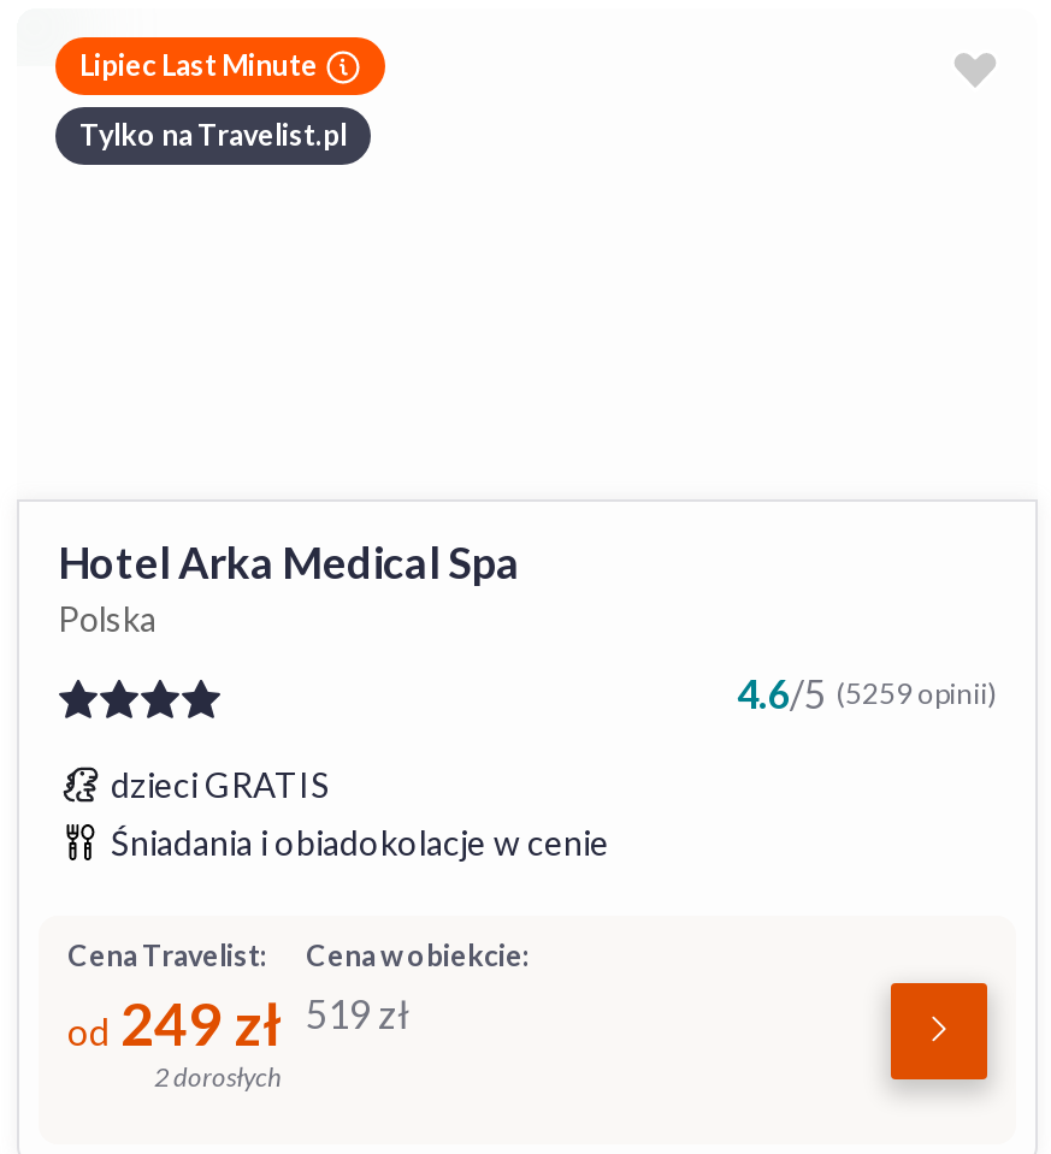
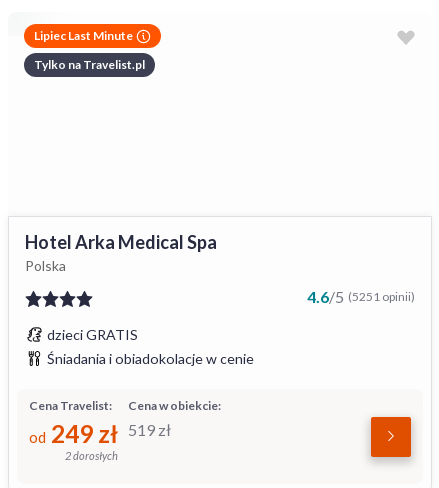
[737,670,997,716] 4.6/5 (5259 opinii) -> [307,287,415,306] 4.6/5 (5251 opinii)

